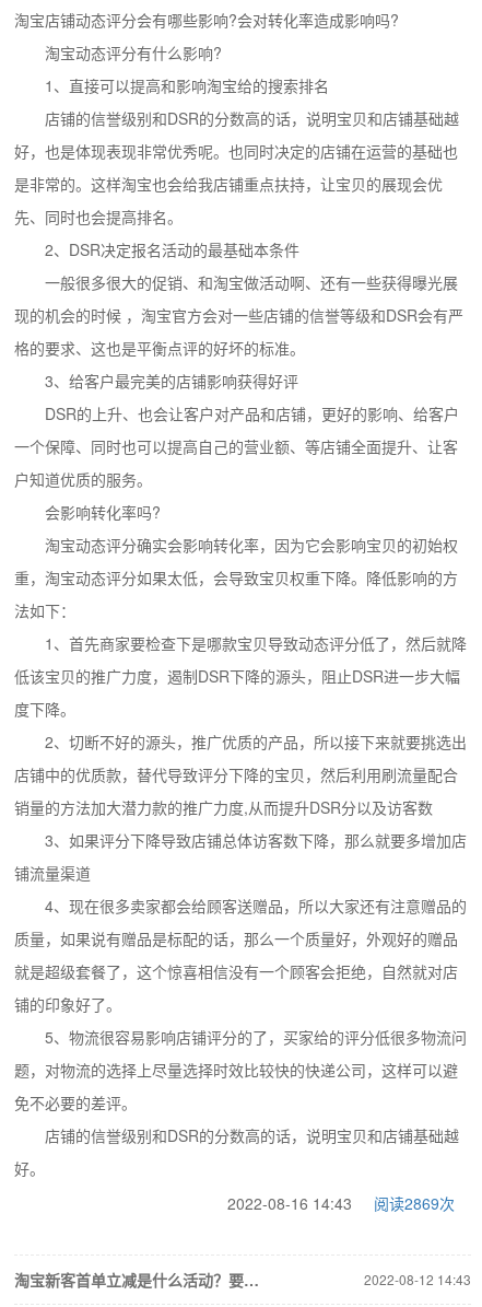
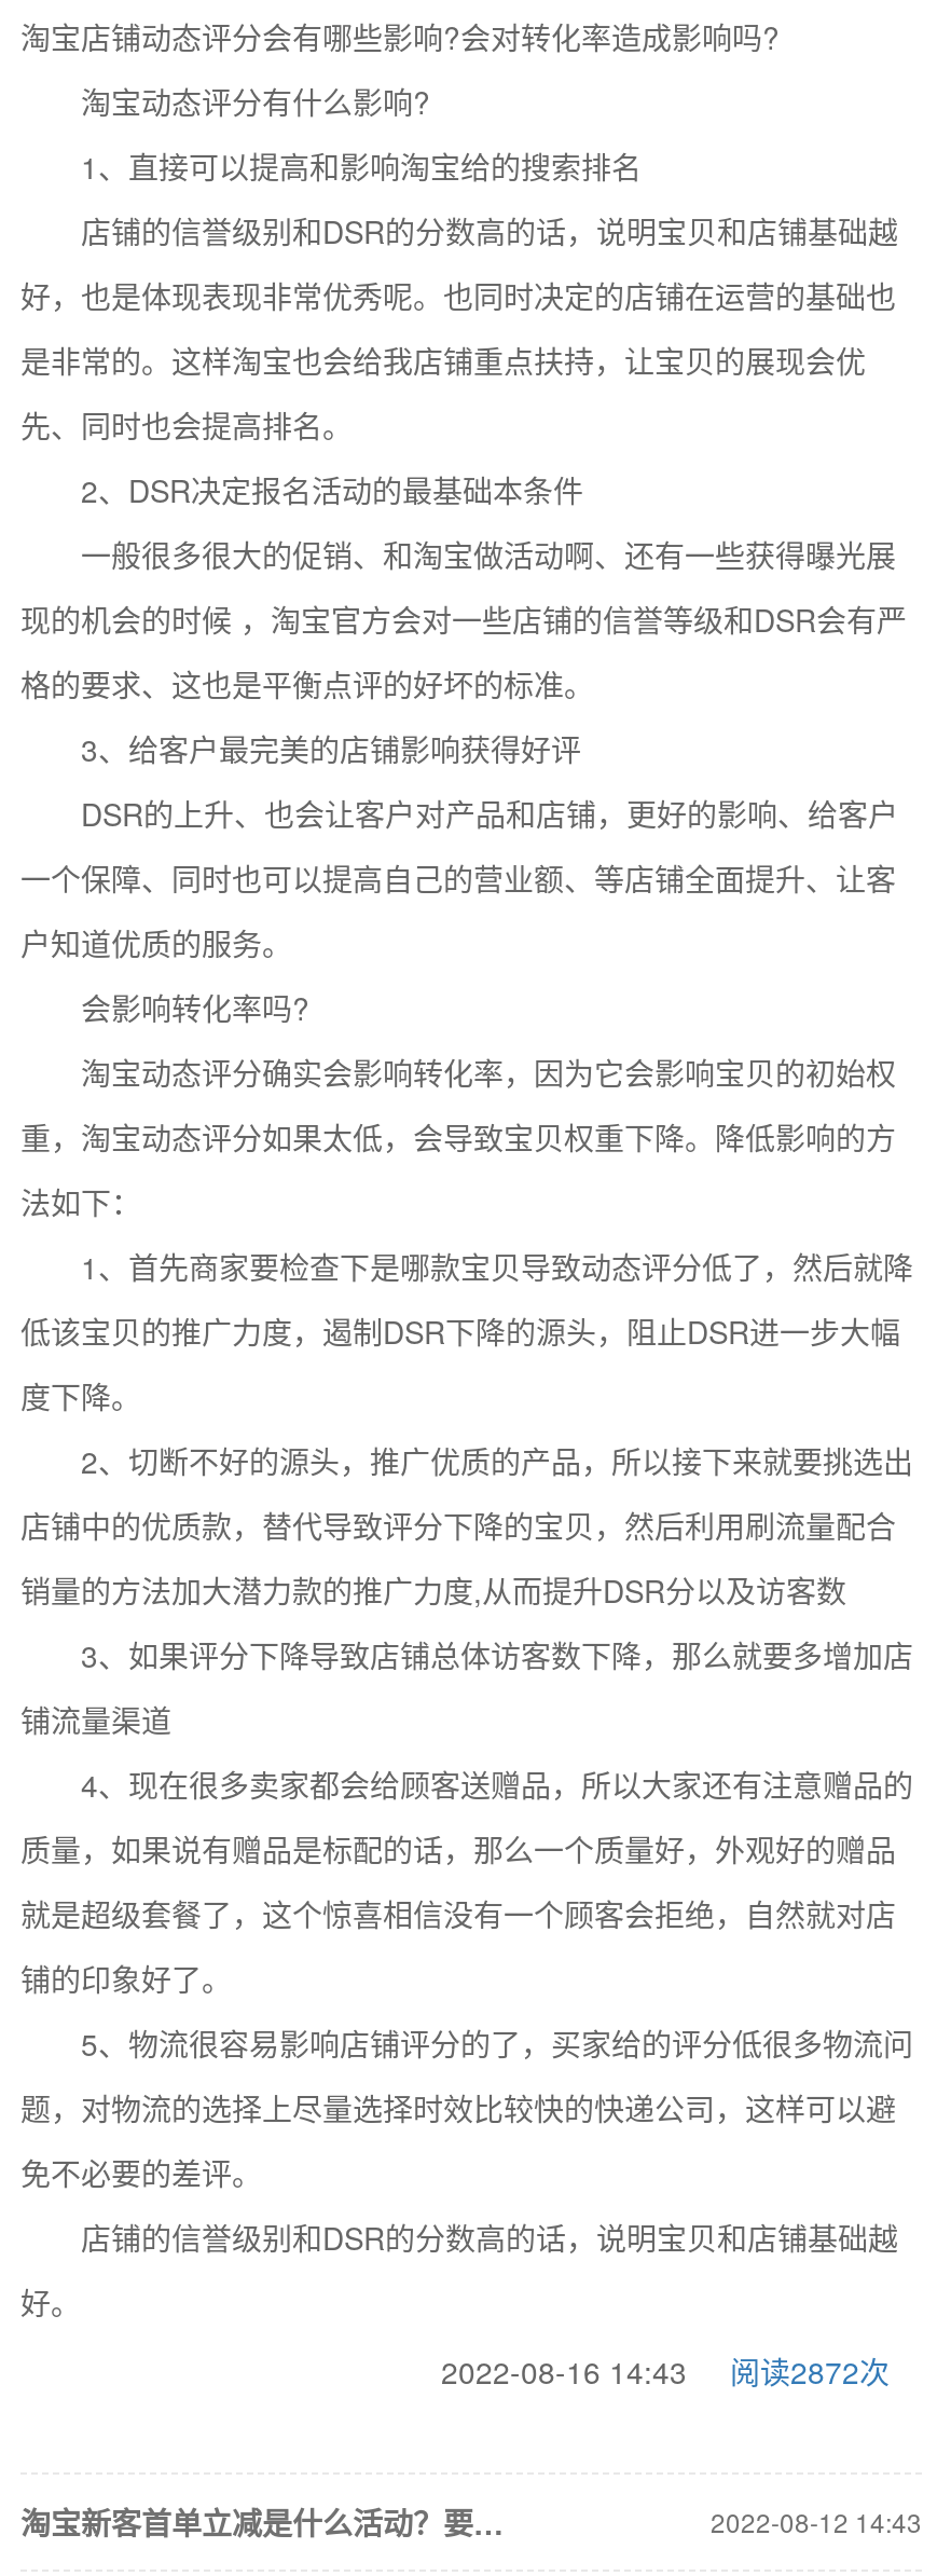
[227,1192,455,1214] 2022-08-16 14:43 阅读2869次 -> [441,2349,890,2393] 2022-08-16 14:43 阅读2872次

